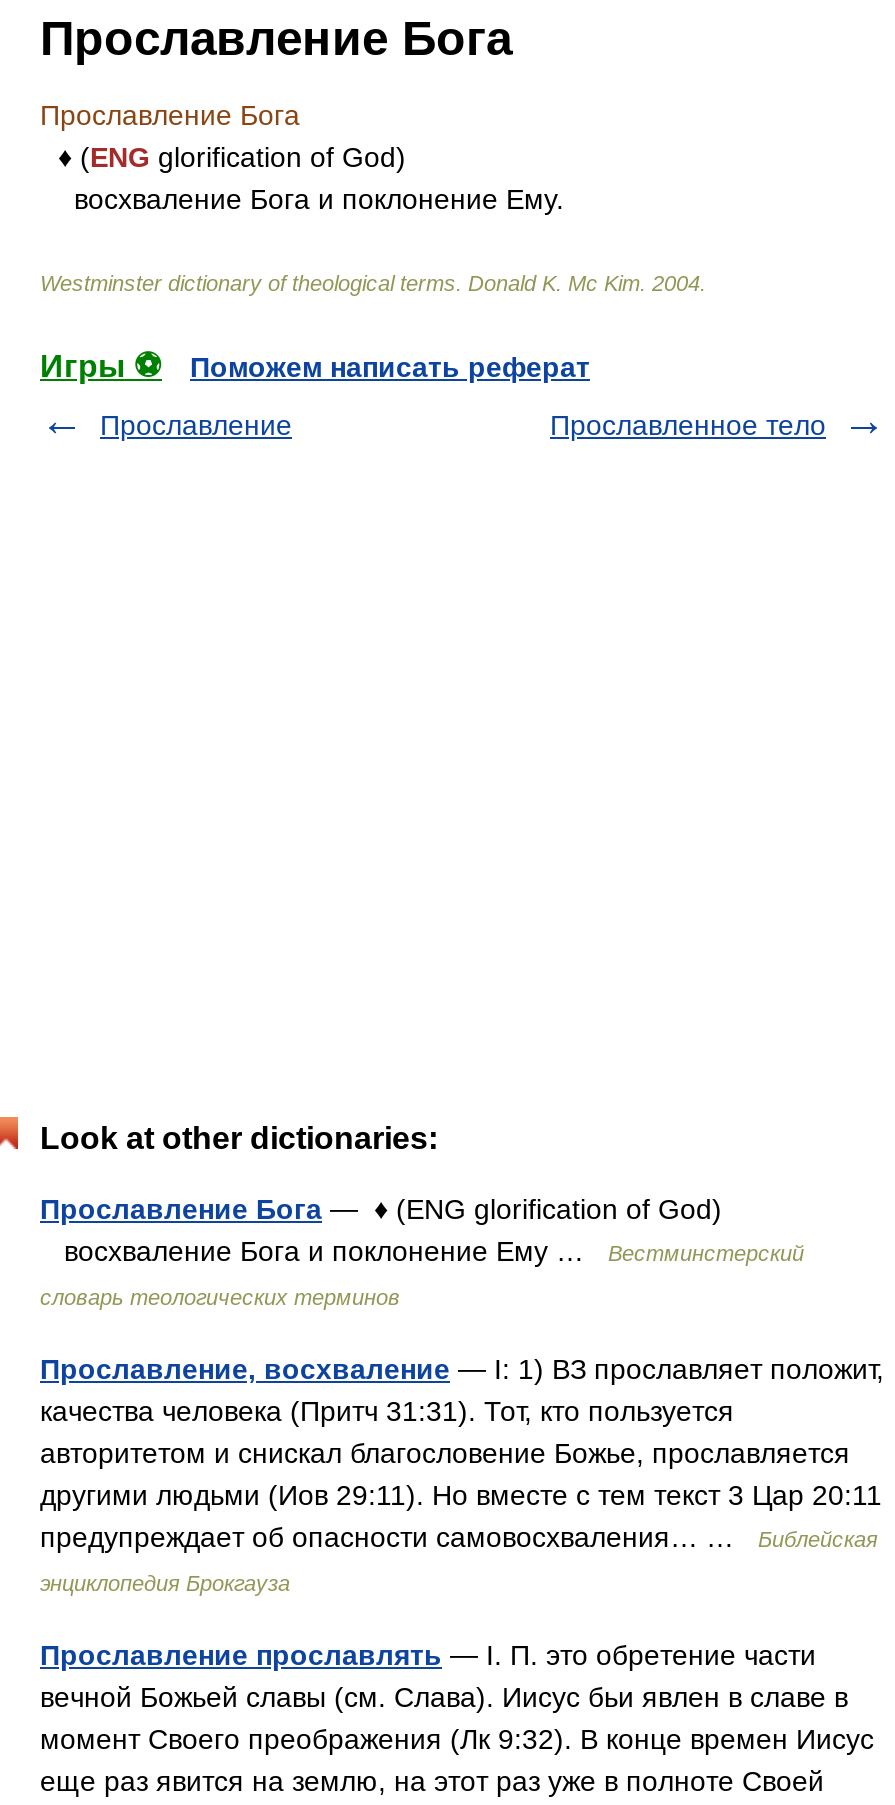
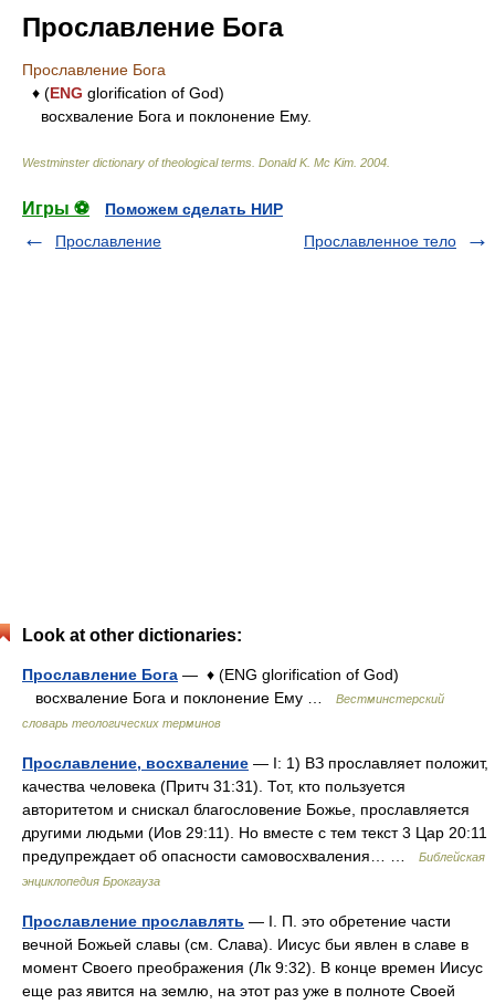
[190,351,590,383] Поможем написать реферат -> [105,200,283,218] Поможем сделать НИР

